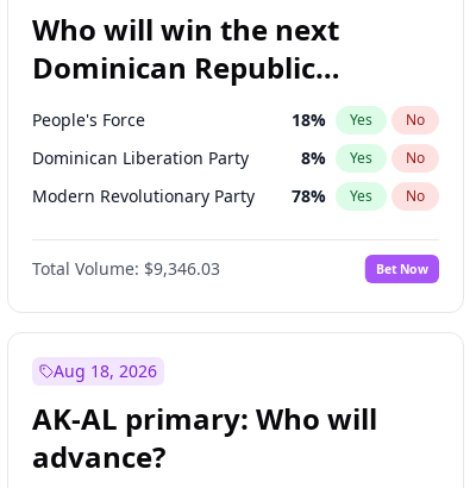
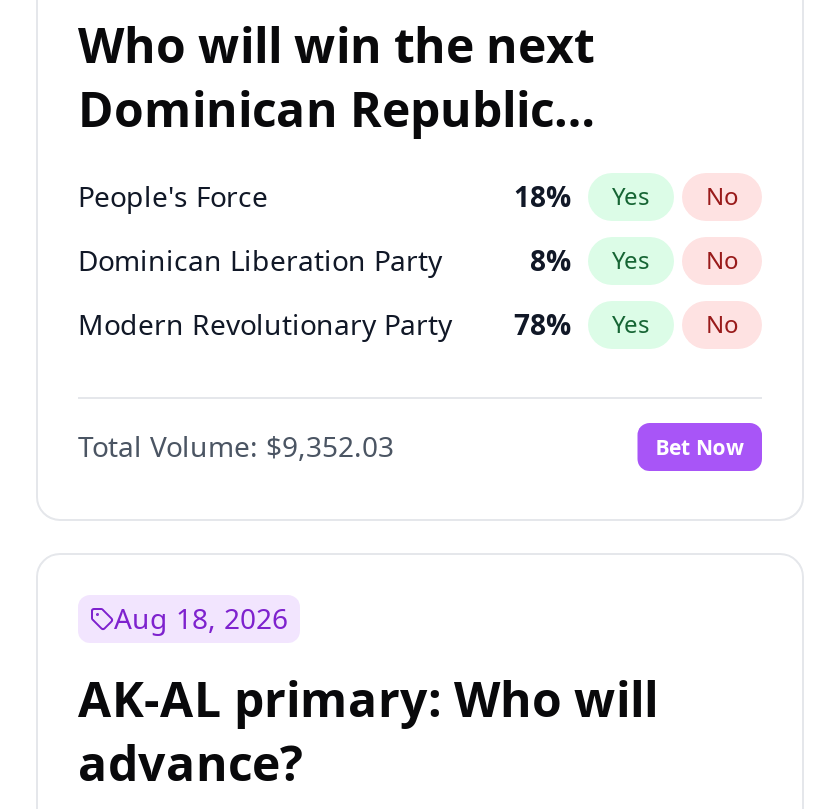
[32,257,220,280] Total Volume: $9,346.03 -> [78,427,394,465] Total Volume: $9,352.03

